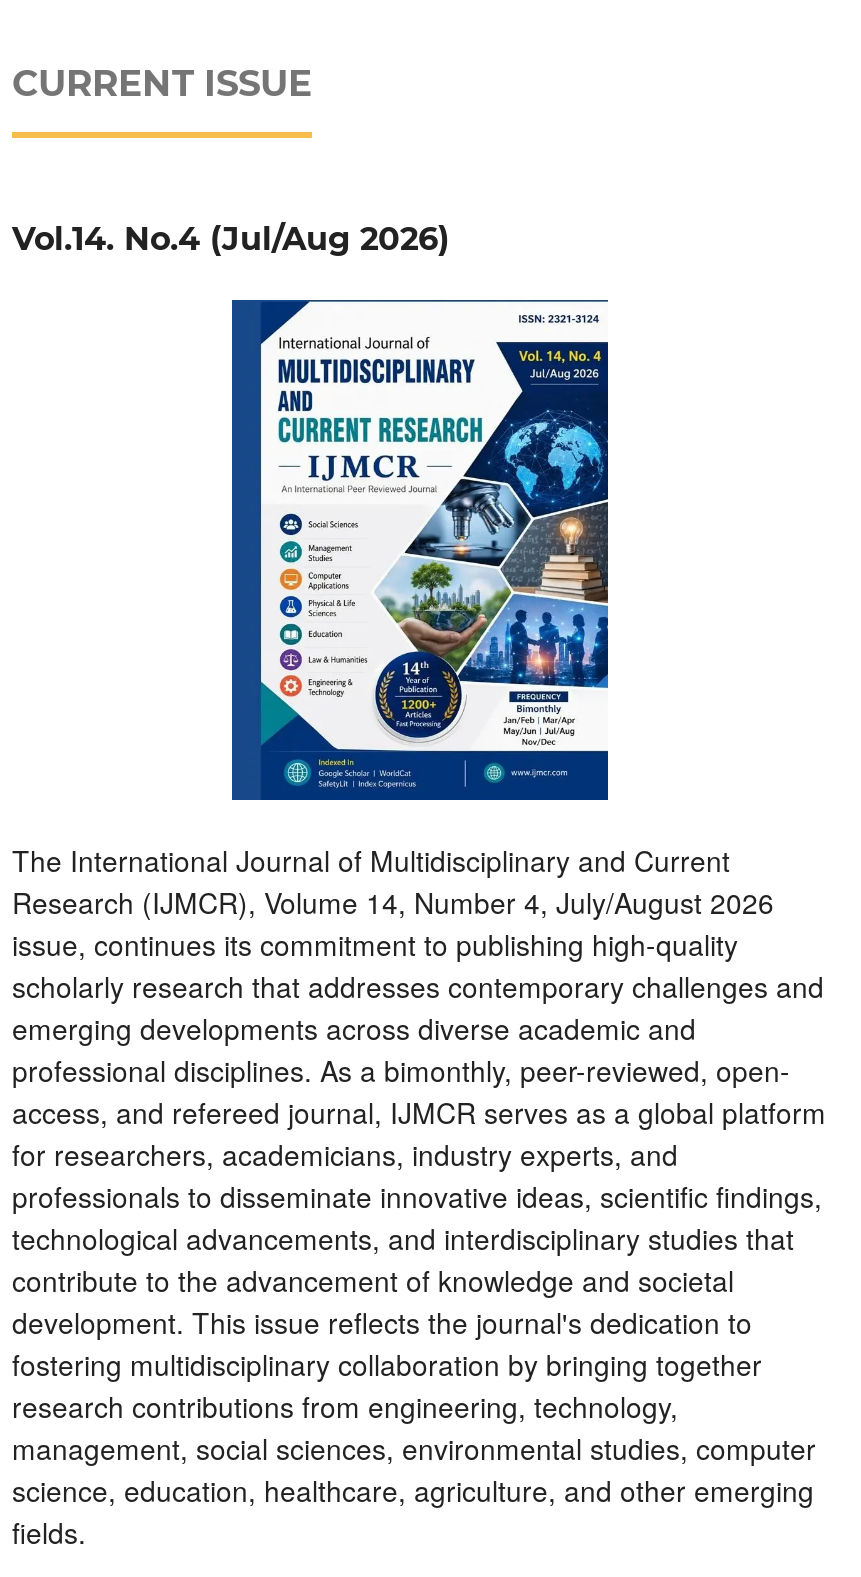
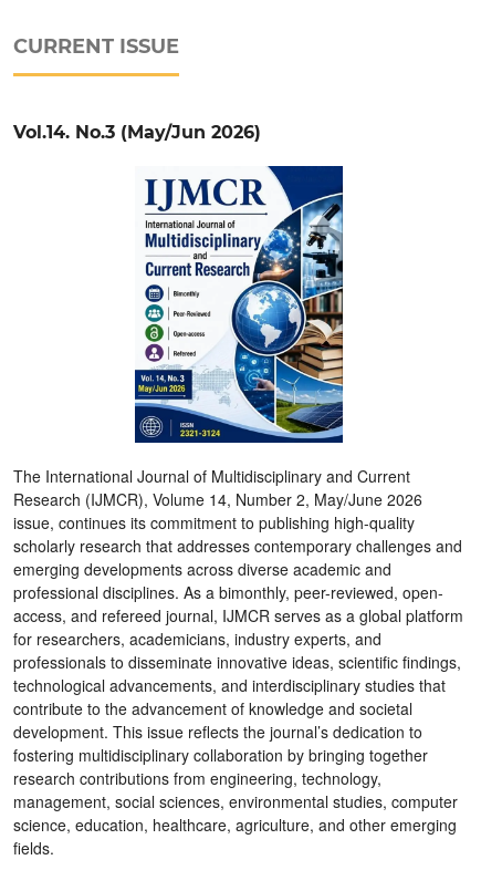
[12,220,450,258] Vol.14. No.4 (Jul/Aug 2026) -> [13,122,261,143] Vol.14. No.3 (May/Jun 2026)
[230,298,610,800] [image] -> [135,166,344,443] [image]
[12,882,774,922] Research (IJMCR), Volume 14, Number 4, July/August 2026 -> [13,488,422,510] Research (IJMCR), Volume 14, Number 2, May/June 2026
[12,1302,752,1342] development. This issue reflects the journal's dedication to -> [13,721,422,743] development. This issue reflects the journal’s dedication to

